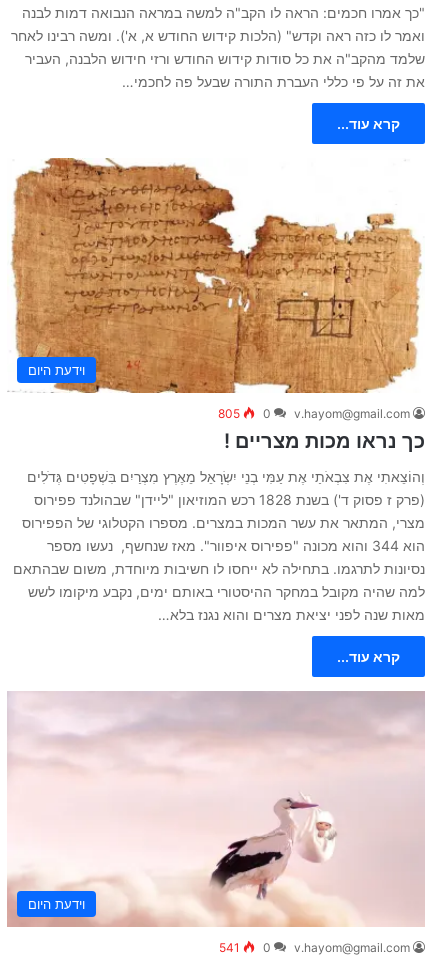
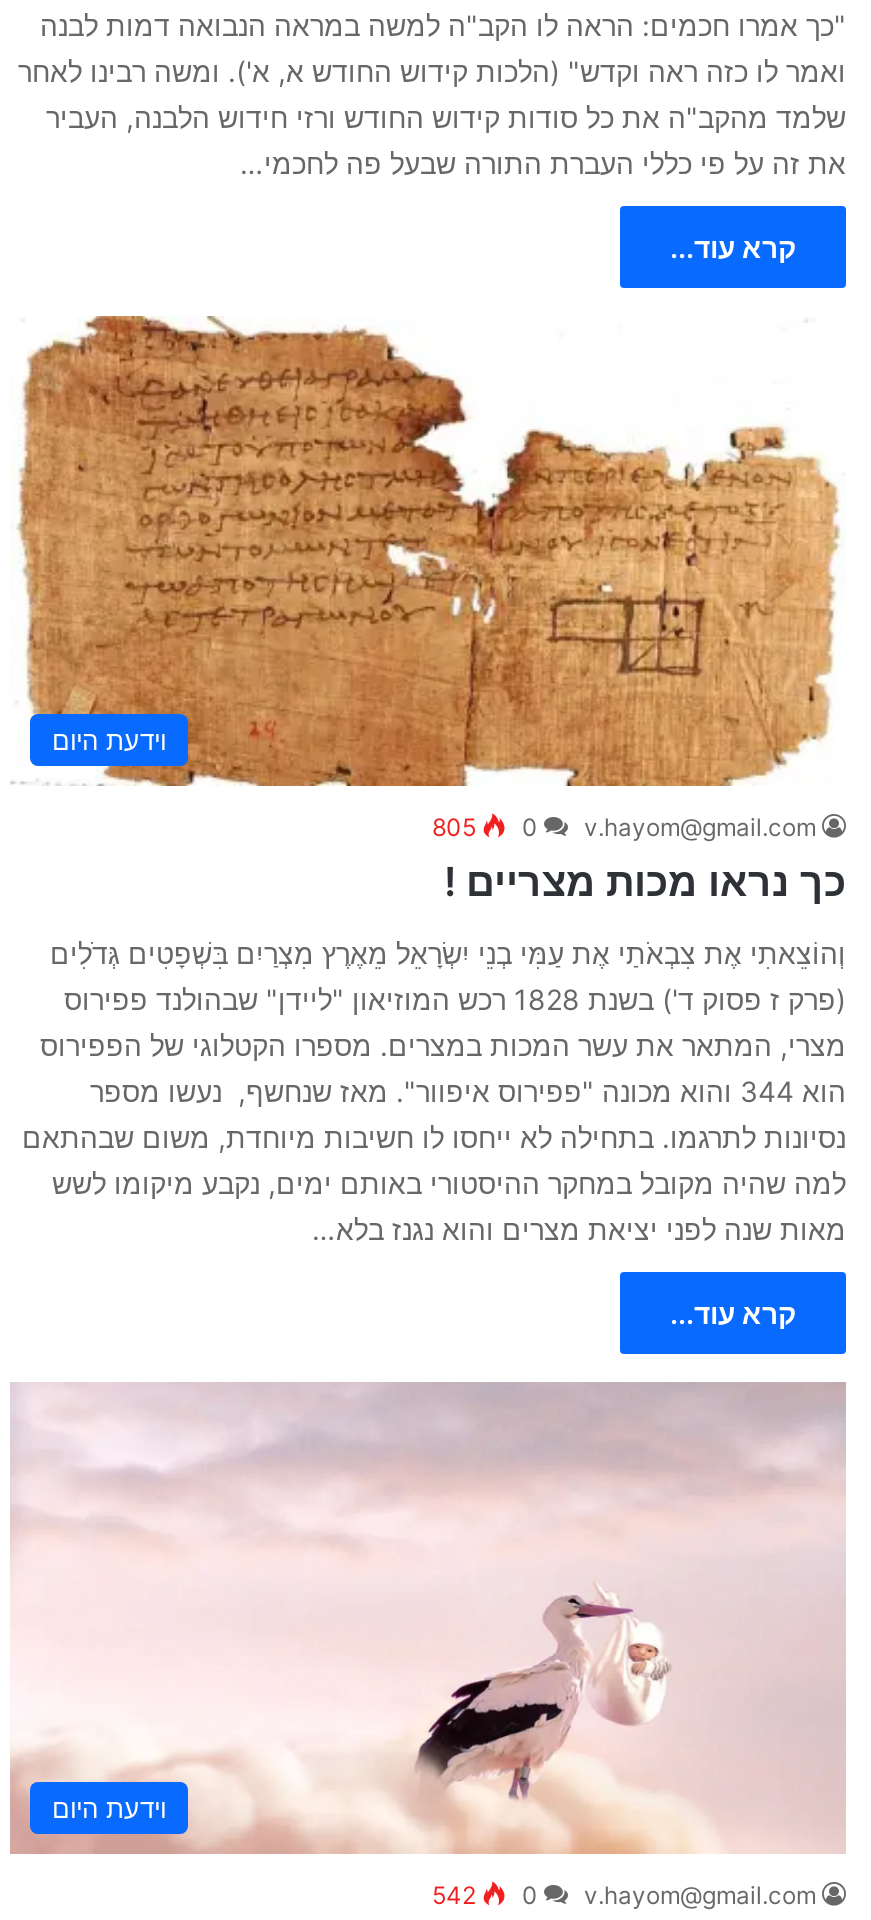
[219,940,410,955] 541 0 v.hayom@gmail.com -> [432,1880,816,1910] 542 0 v.hayom@gmail.com

